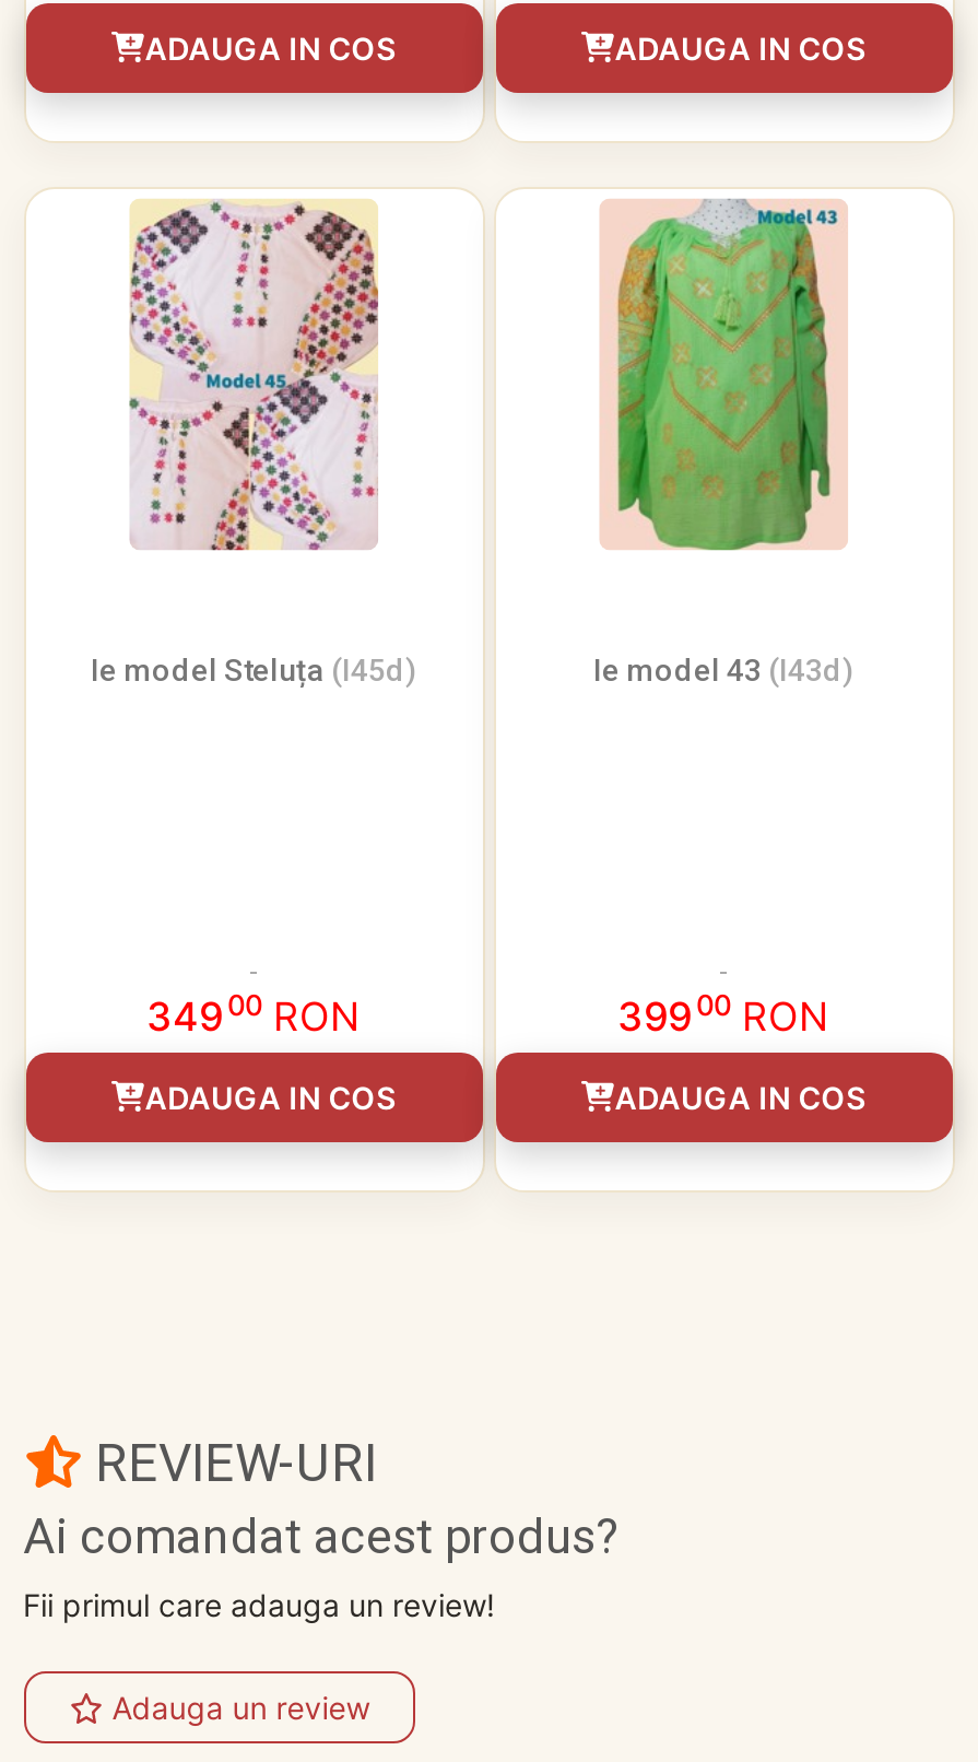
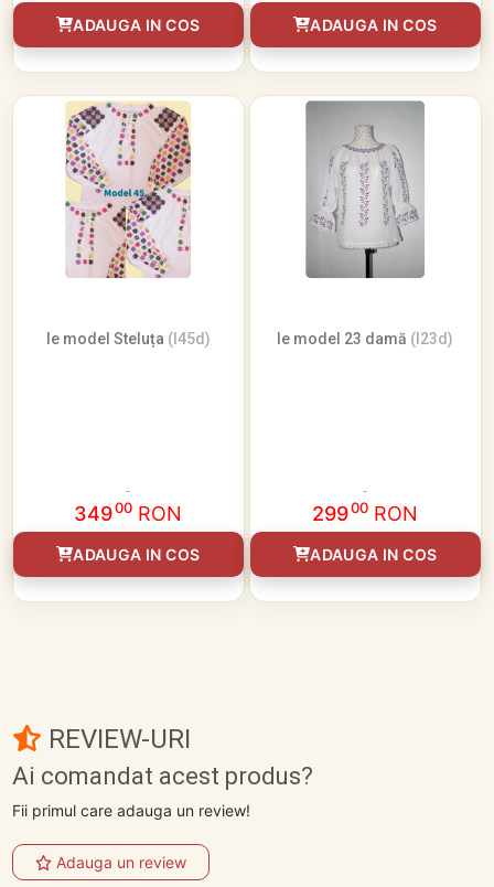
[599,200,848,552] [image] -> [303,100,427,279] [image]
[593,652,853,687] Ie model 43 (I43d) -> [277,330,453,347] Ie model 23 damă (I23d)
[617,987,829,1038] 399 00 RON -> [312,499,418,525] 299 00 RON

